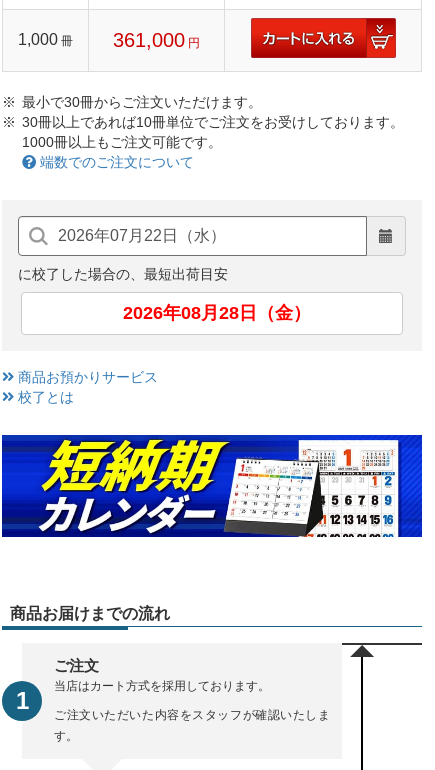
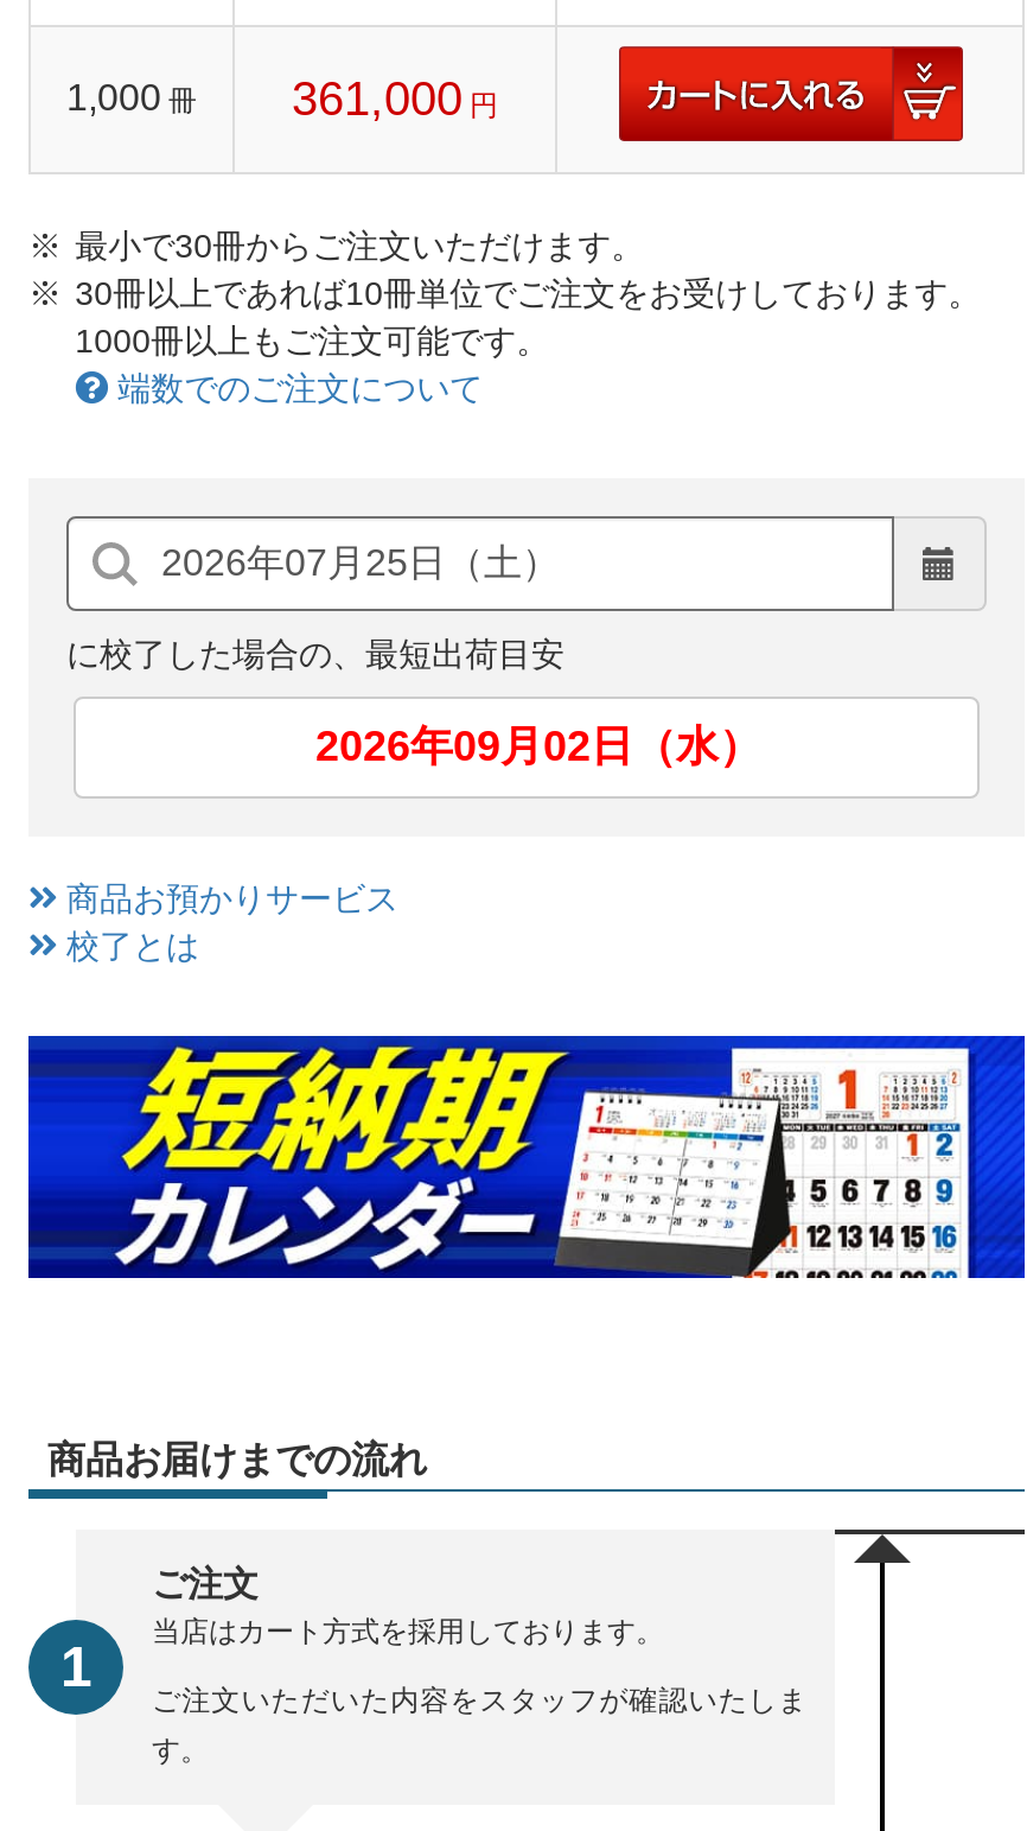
[123,303,311,323] 2026年08月28日（金） -> [315,723,761,771] 2026年09月02日（水）

